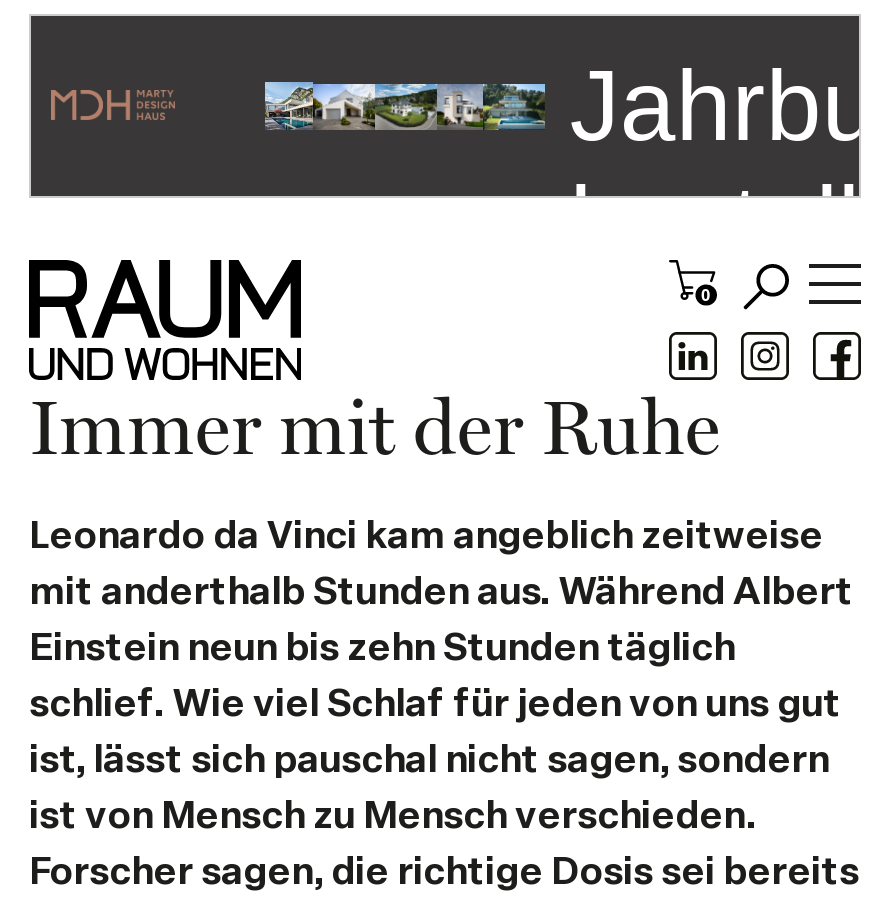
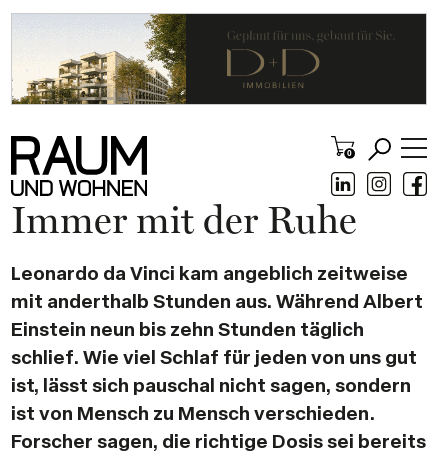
[29,14,861,198] [image] -> [12,13,426,105] [image]

